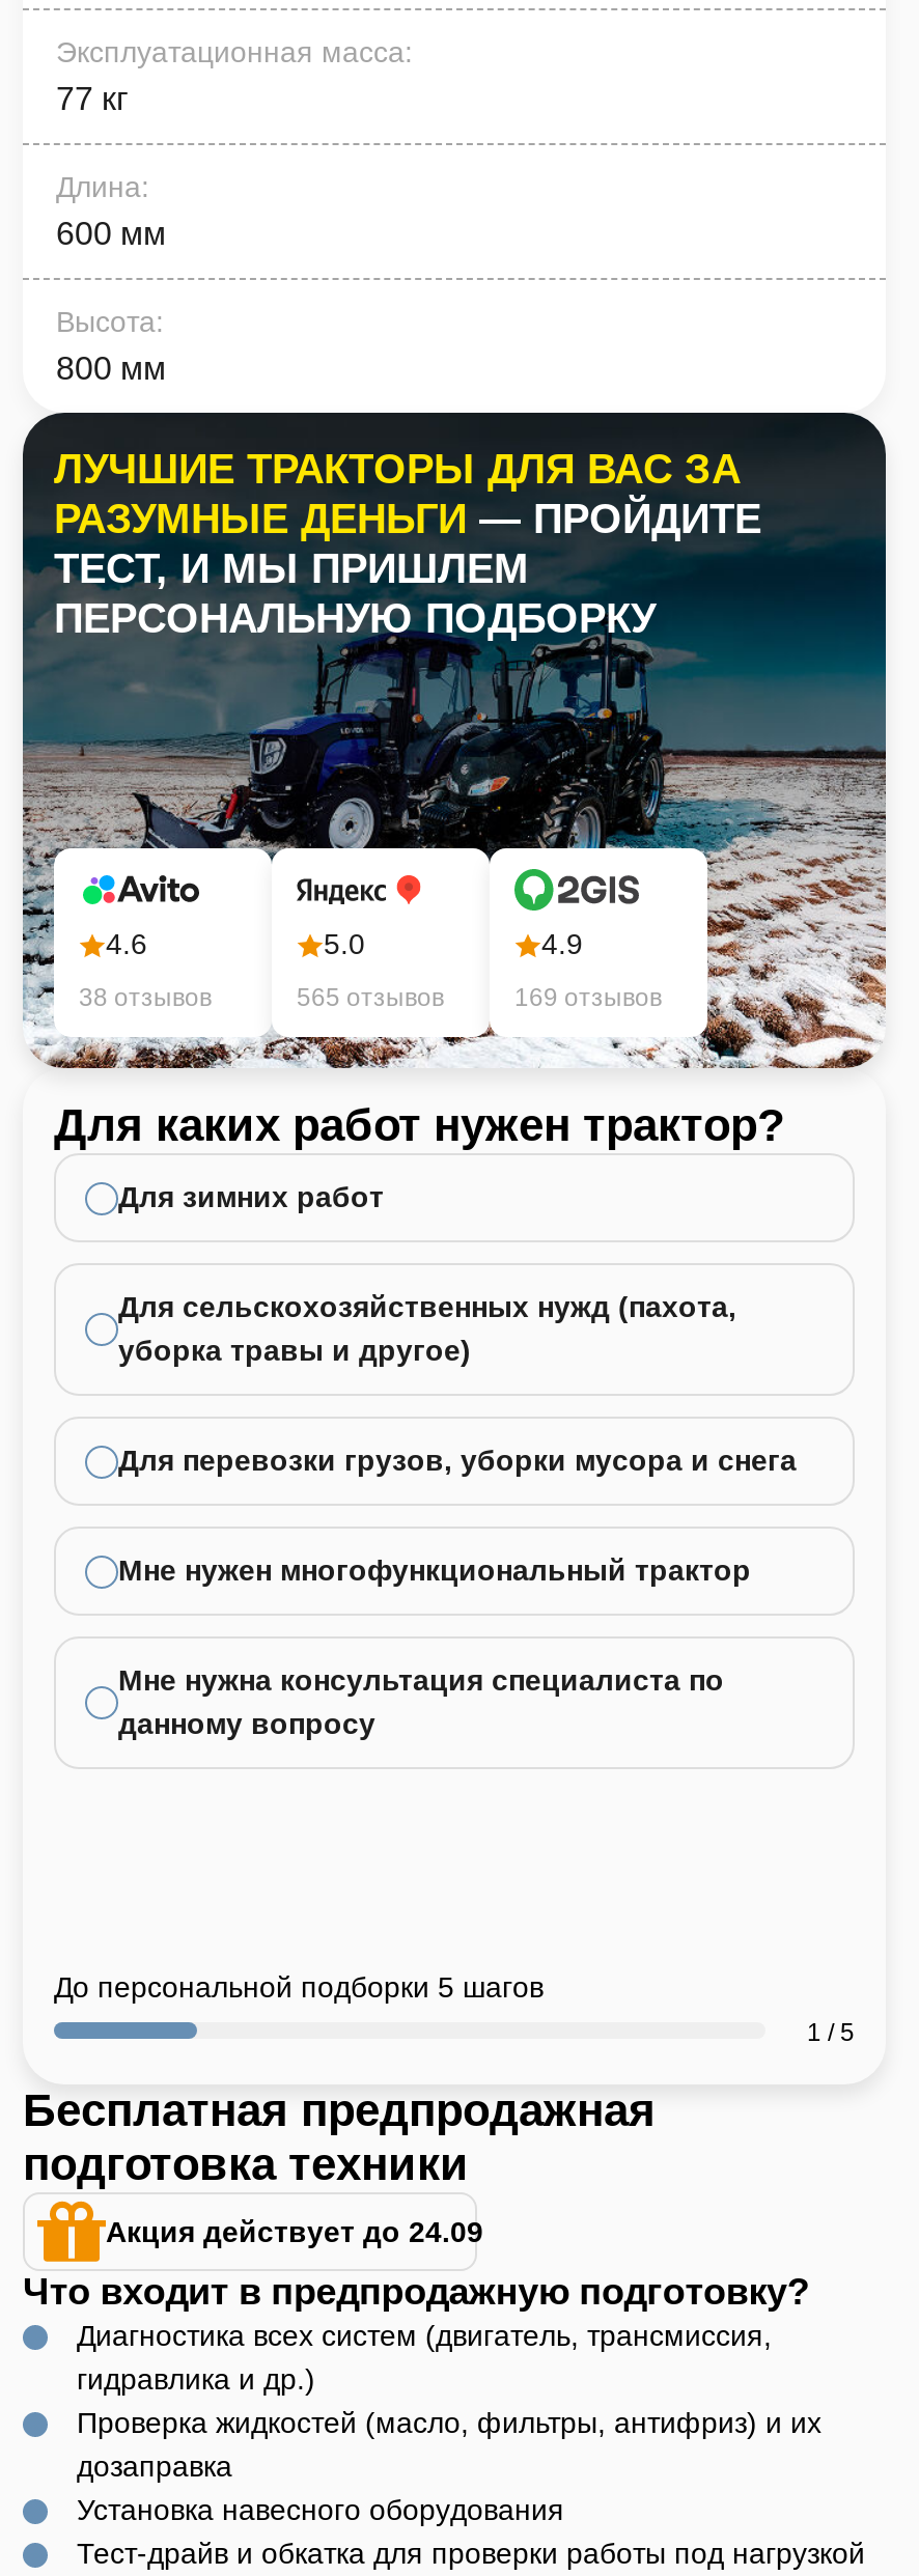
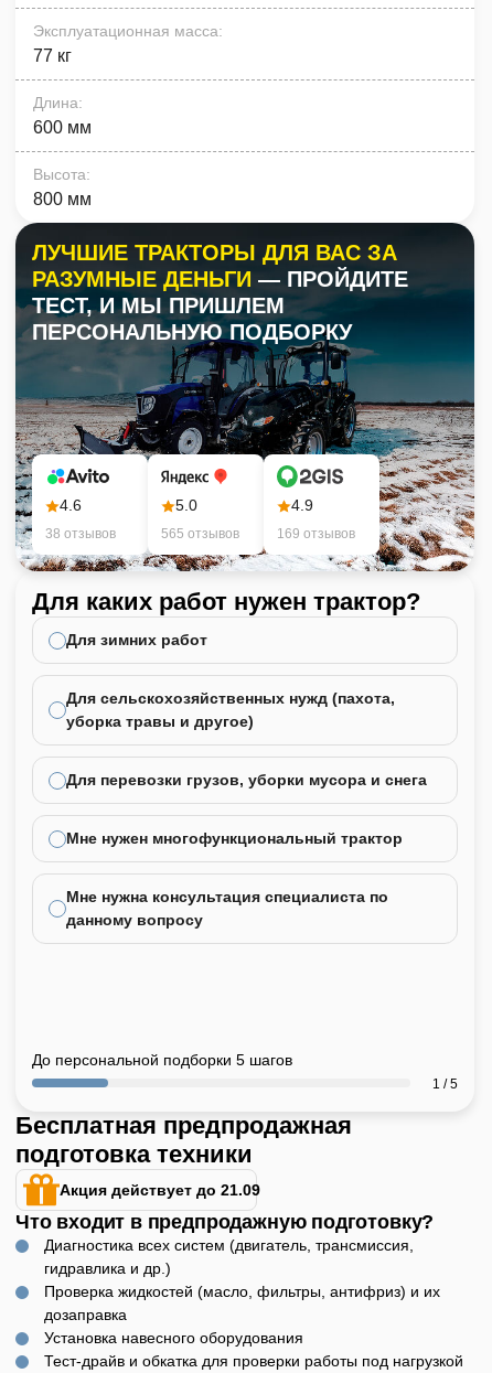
[106,2214,483,2247] Акция действует до 24.09 -> [60,1181,260,1198] Акция действует до 21.09

